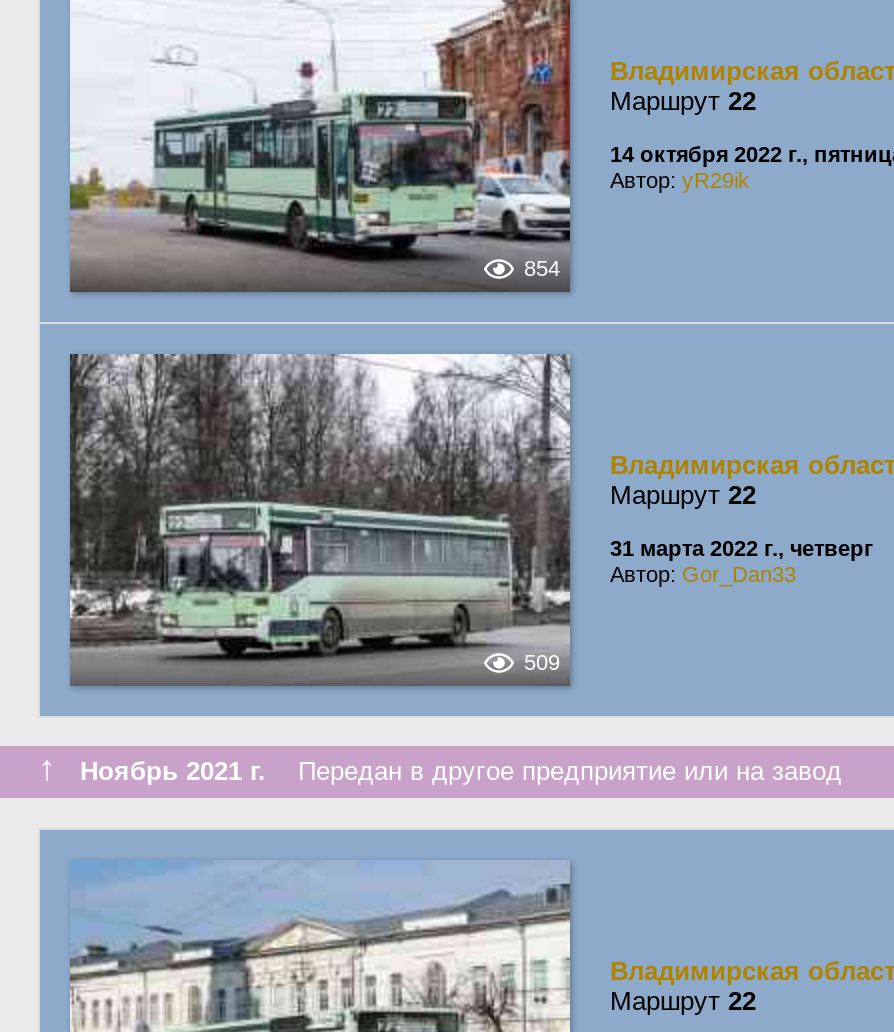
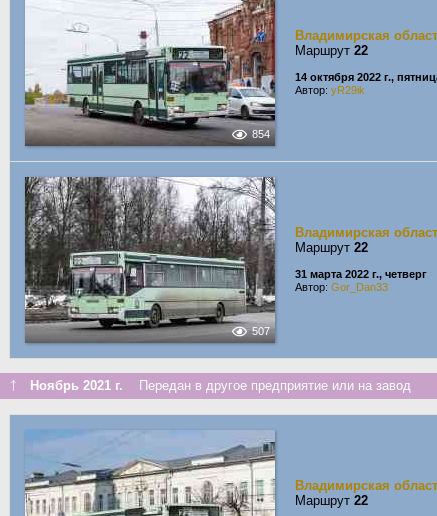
[524,650,560,674] 509 -> [252,325,270,337] 507

